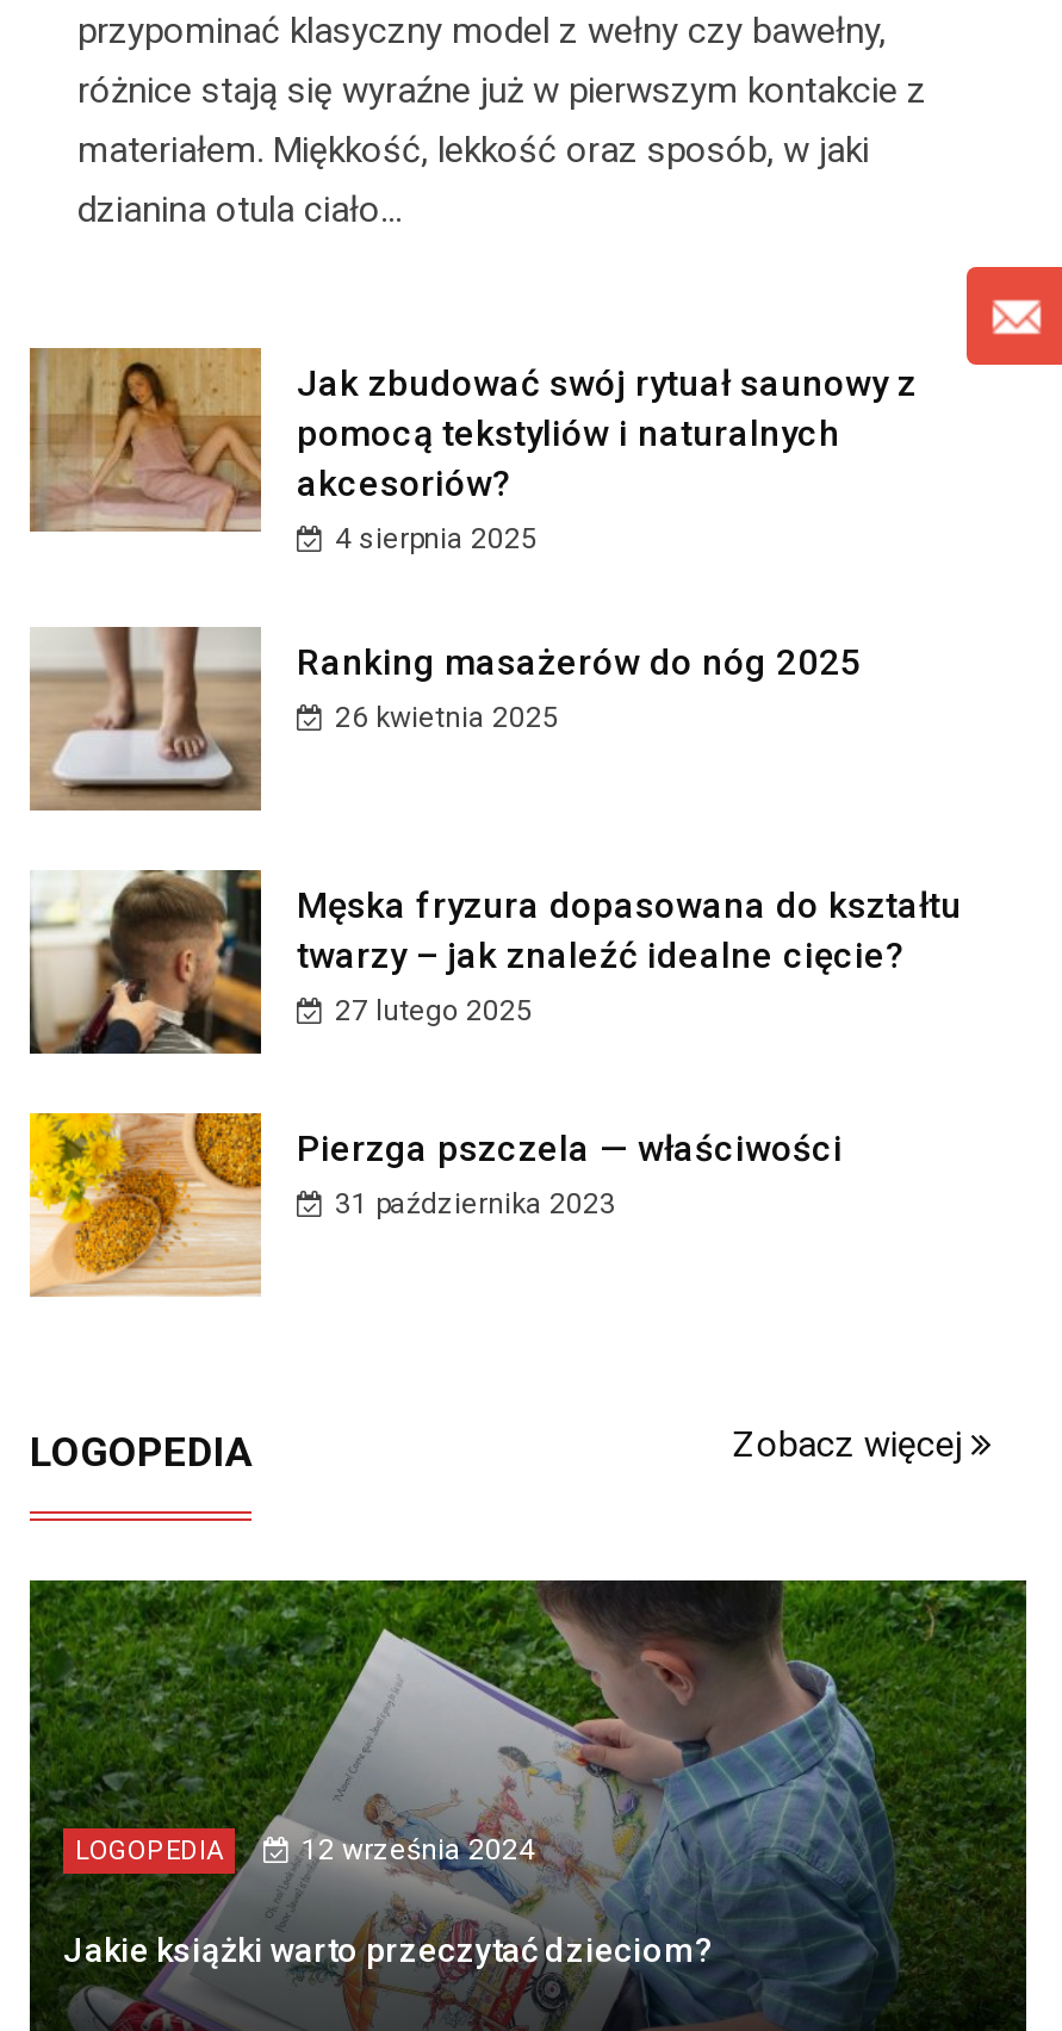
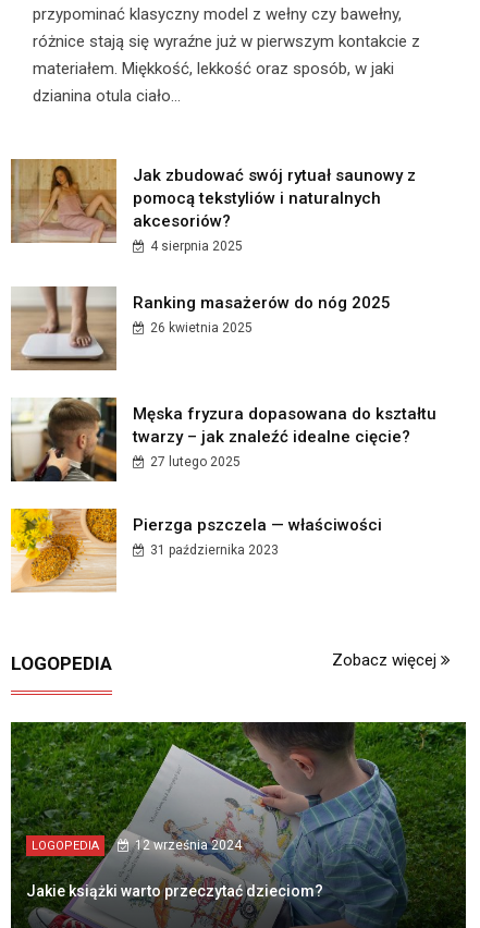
[964,265,1055,367] [image] -> none

